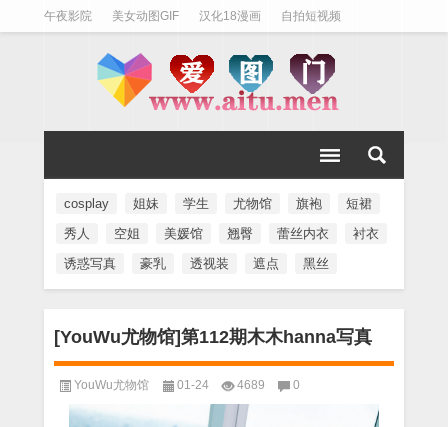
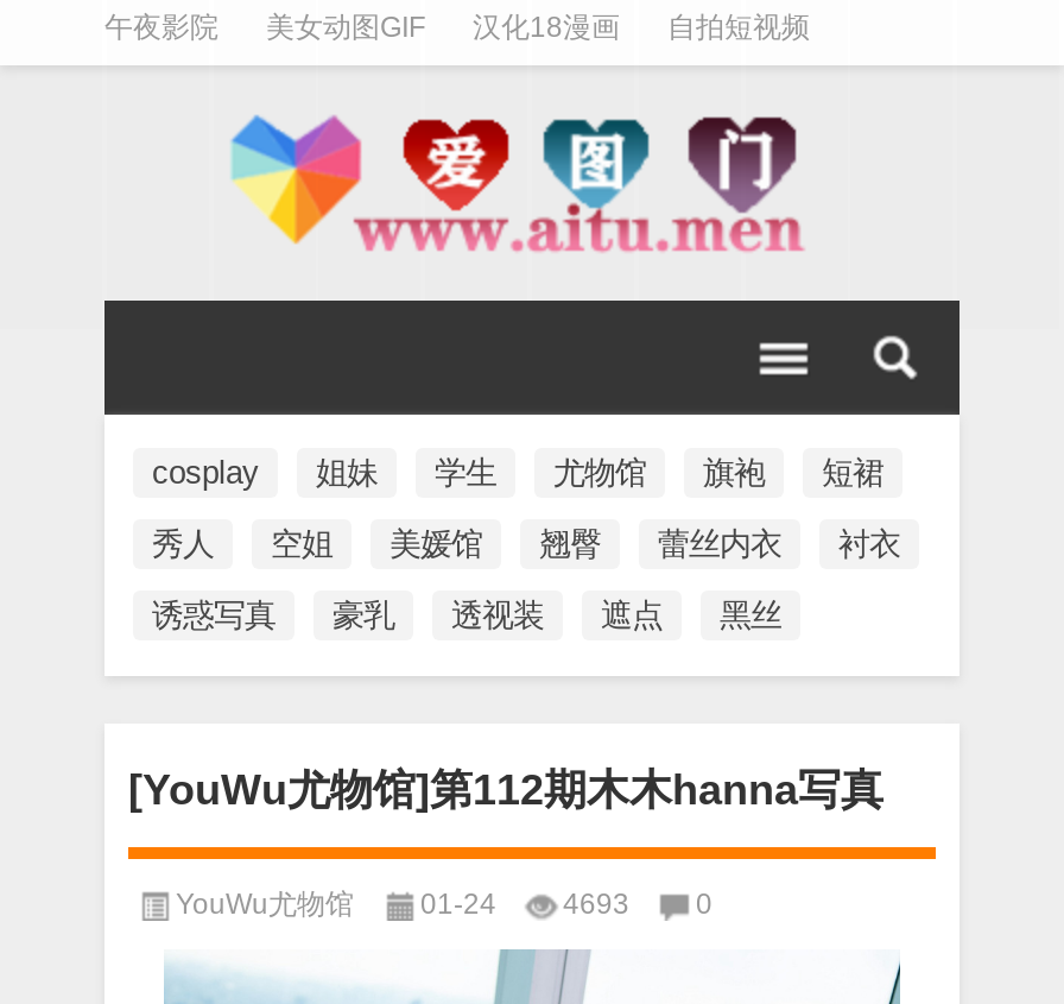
[74,377,300,391] YouWu尤物馆 01-24 4689 0 -> [176,886,712,920] YouWu尤物馆 01-24 4693 0

